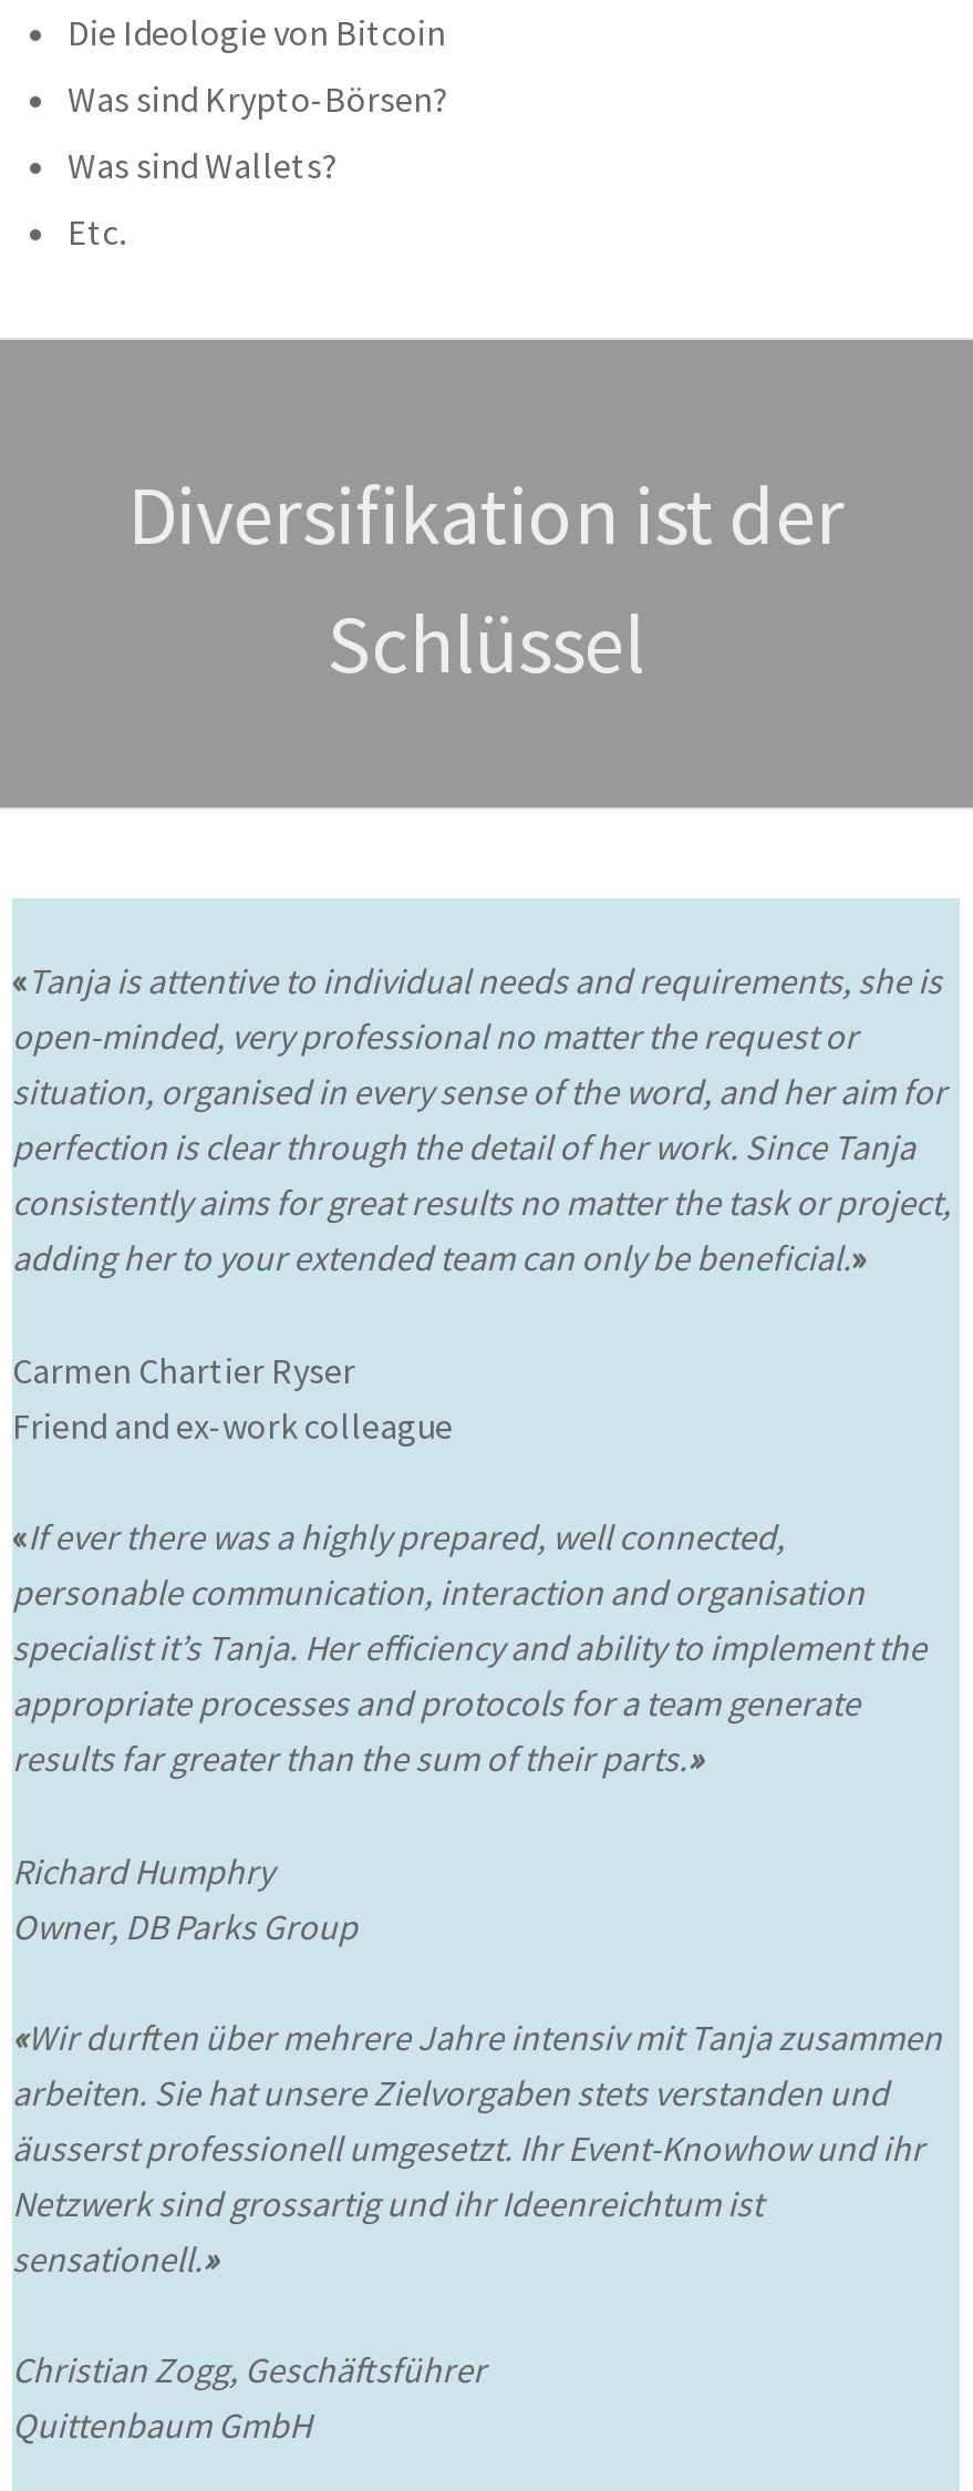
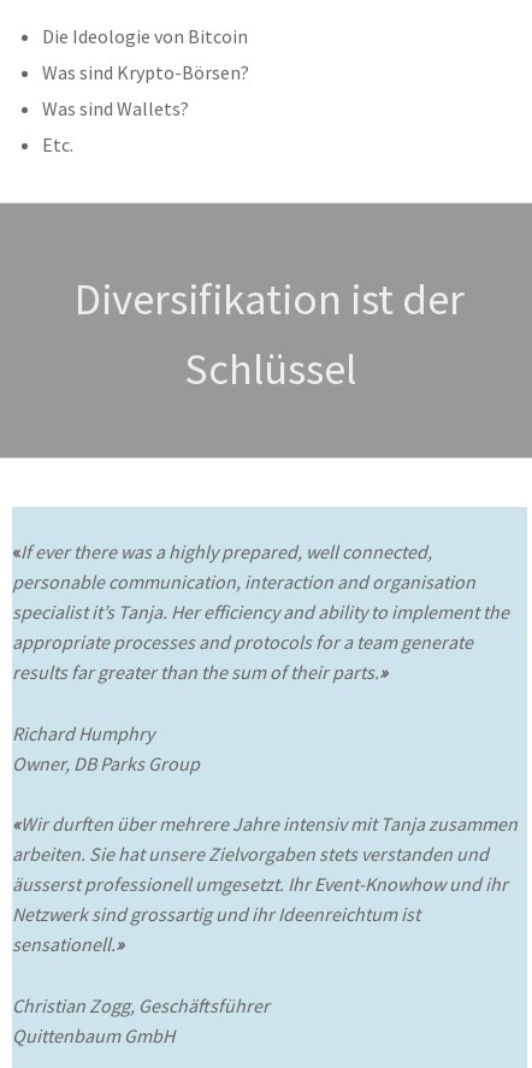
[12,959,951,1447] «Tanja is attentive to individual needs and requirements, she is | open-minded, very professional no matter the request or | situation, organised in every sense of the word, and her aim for | perfection is clear through the detail of her work. Since Tanja | consistently aims for great results no matter the task or project, | adding her to your extended team can only be beneficial.» | Carmen Chartier Ryser | Friend and ex-work colleague -> none

